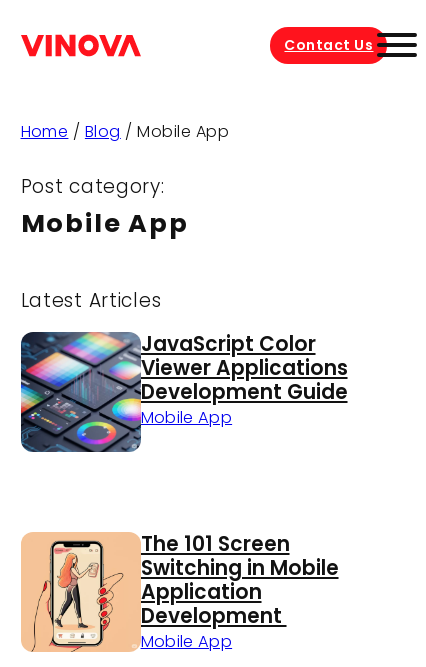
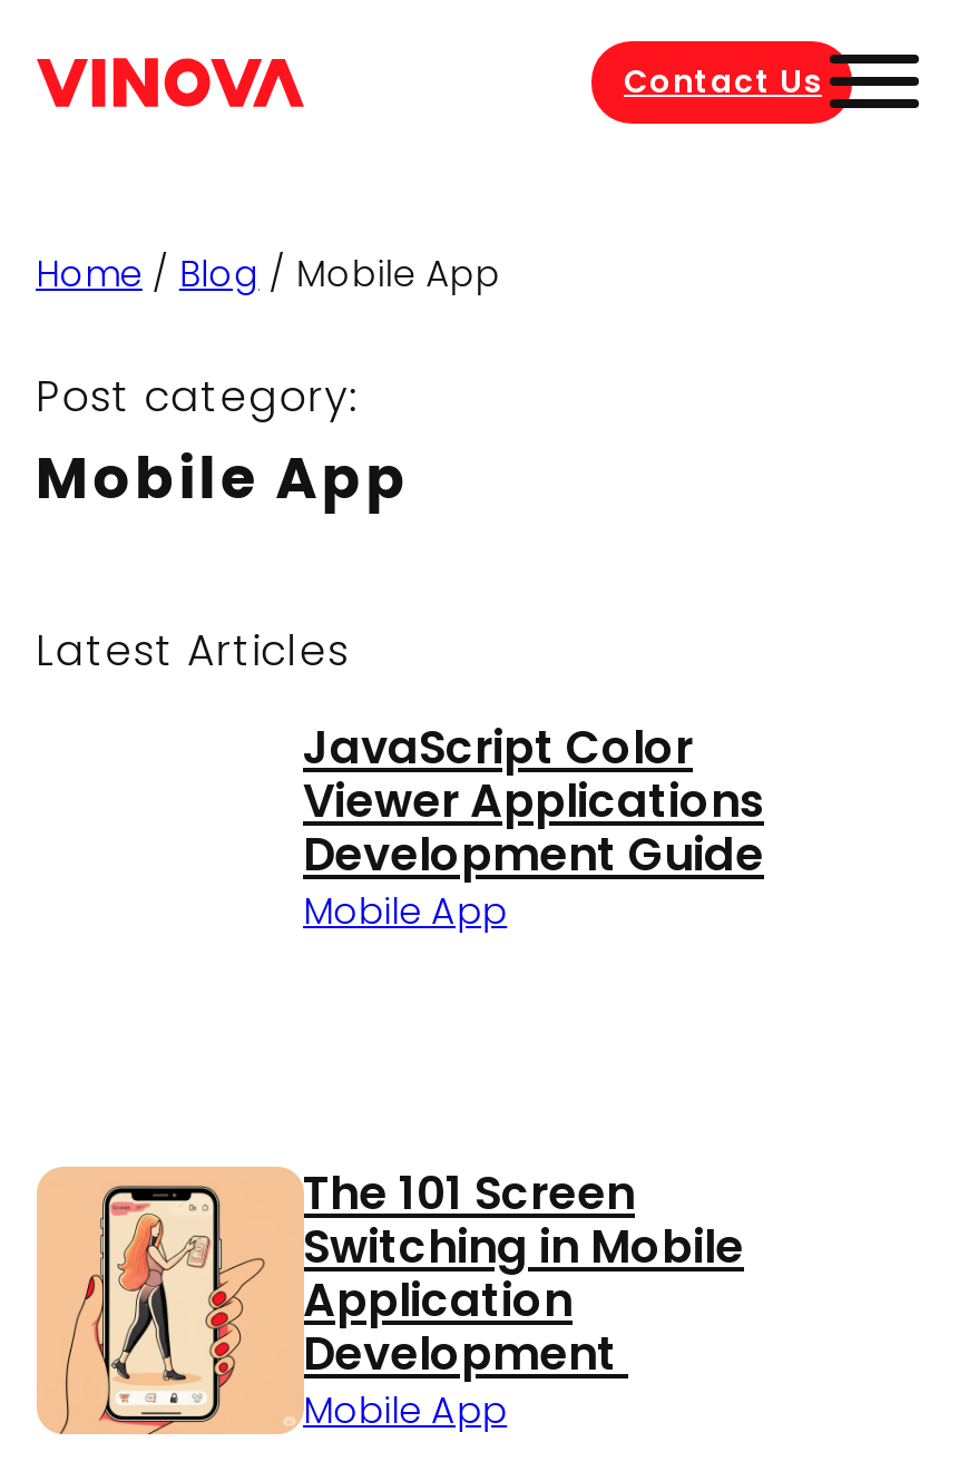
[20,331,142,453] [image] -> none

